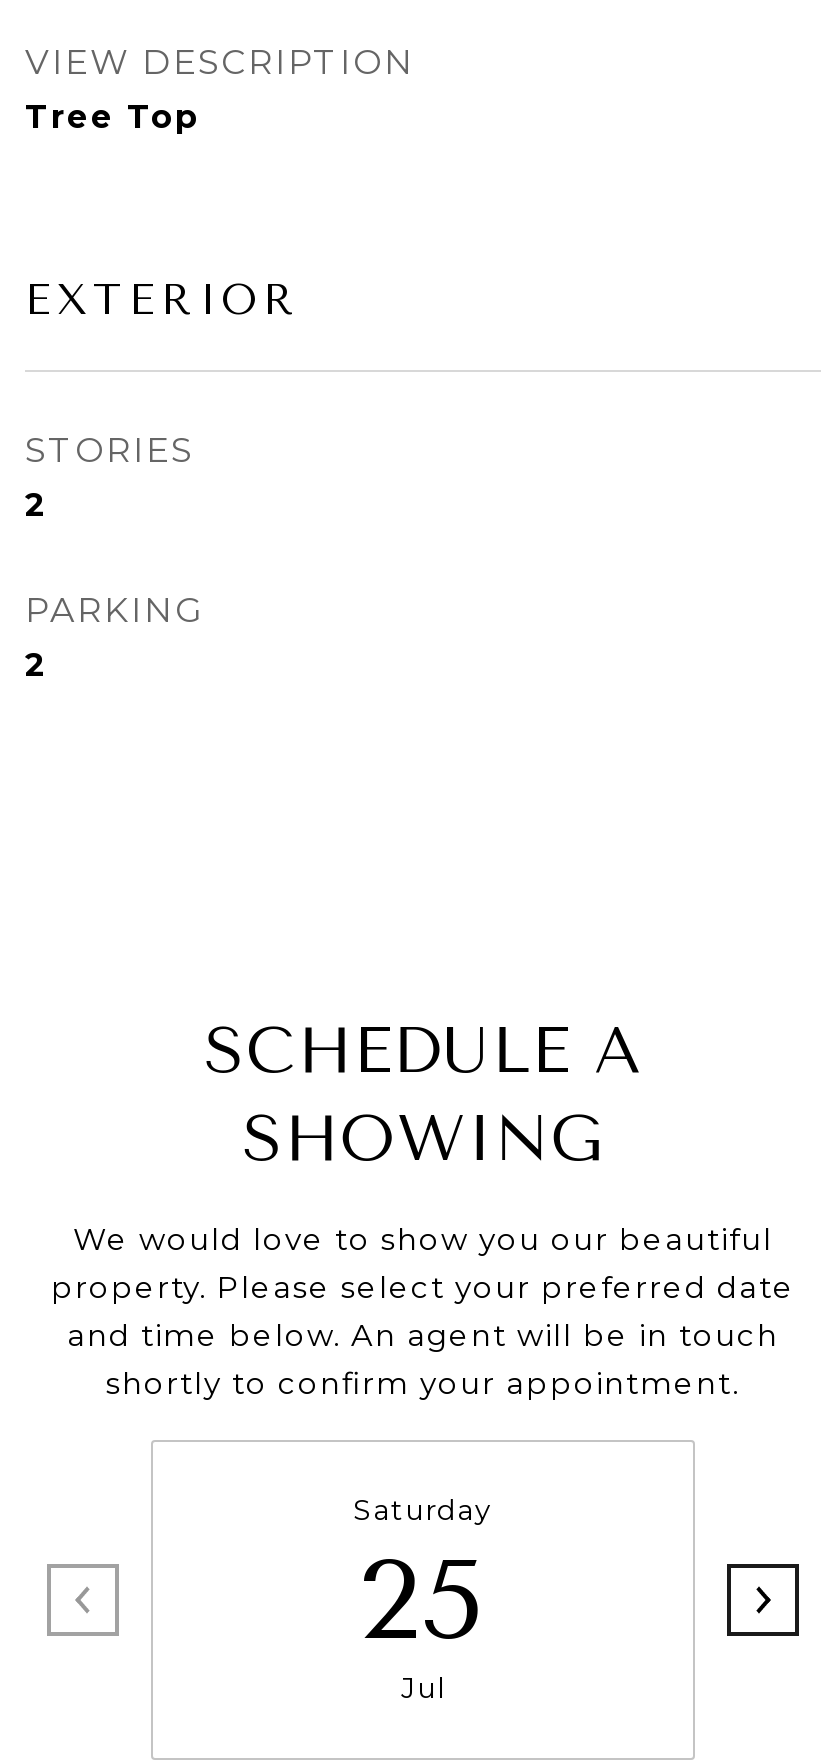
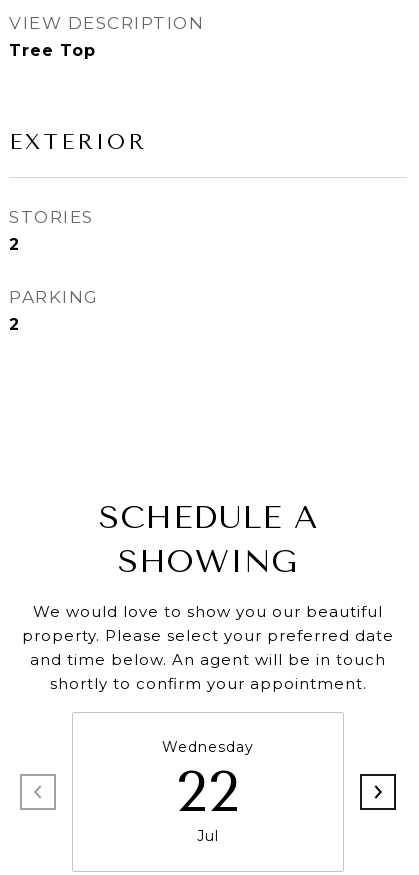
[353,1492,493,1666] Saturday | 25 -> [162,738,254,825] Wednesday | 22

